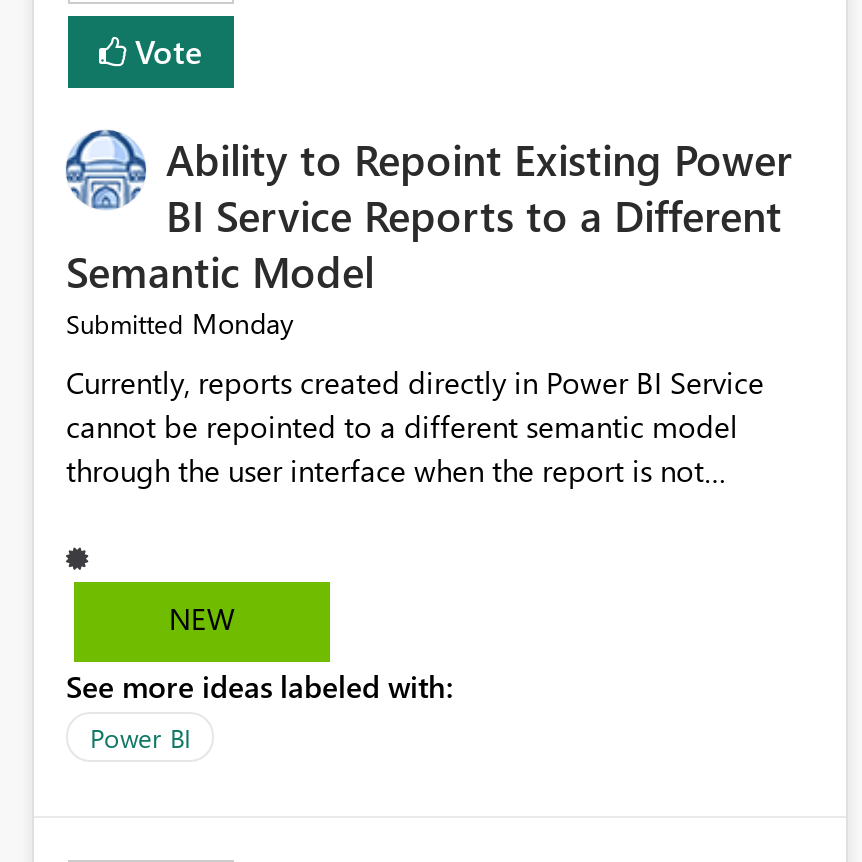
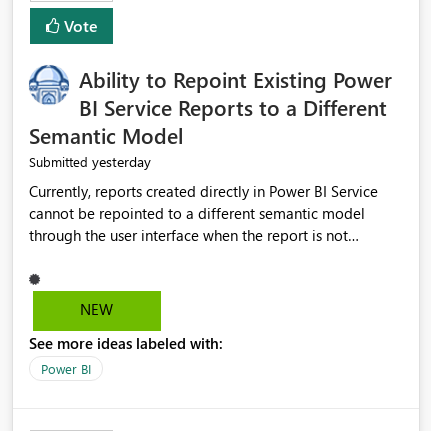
[66,305,294,343] Submitted Monday -> [29,152,151,171] Submitted yesterday

